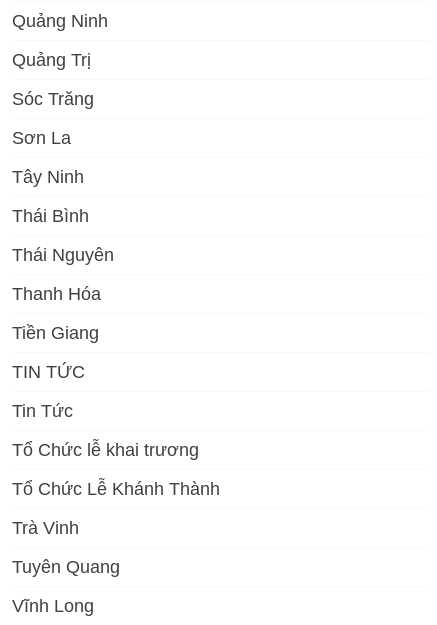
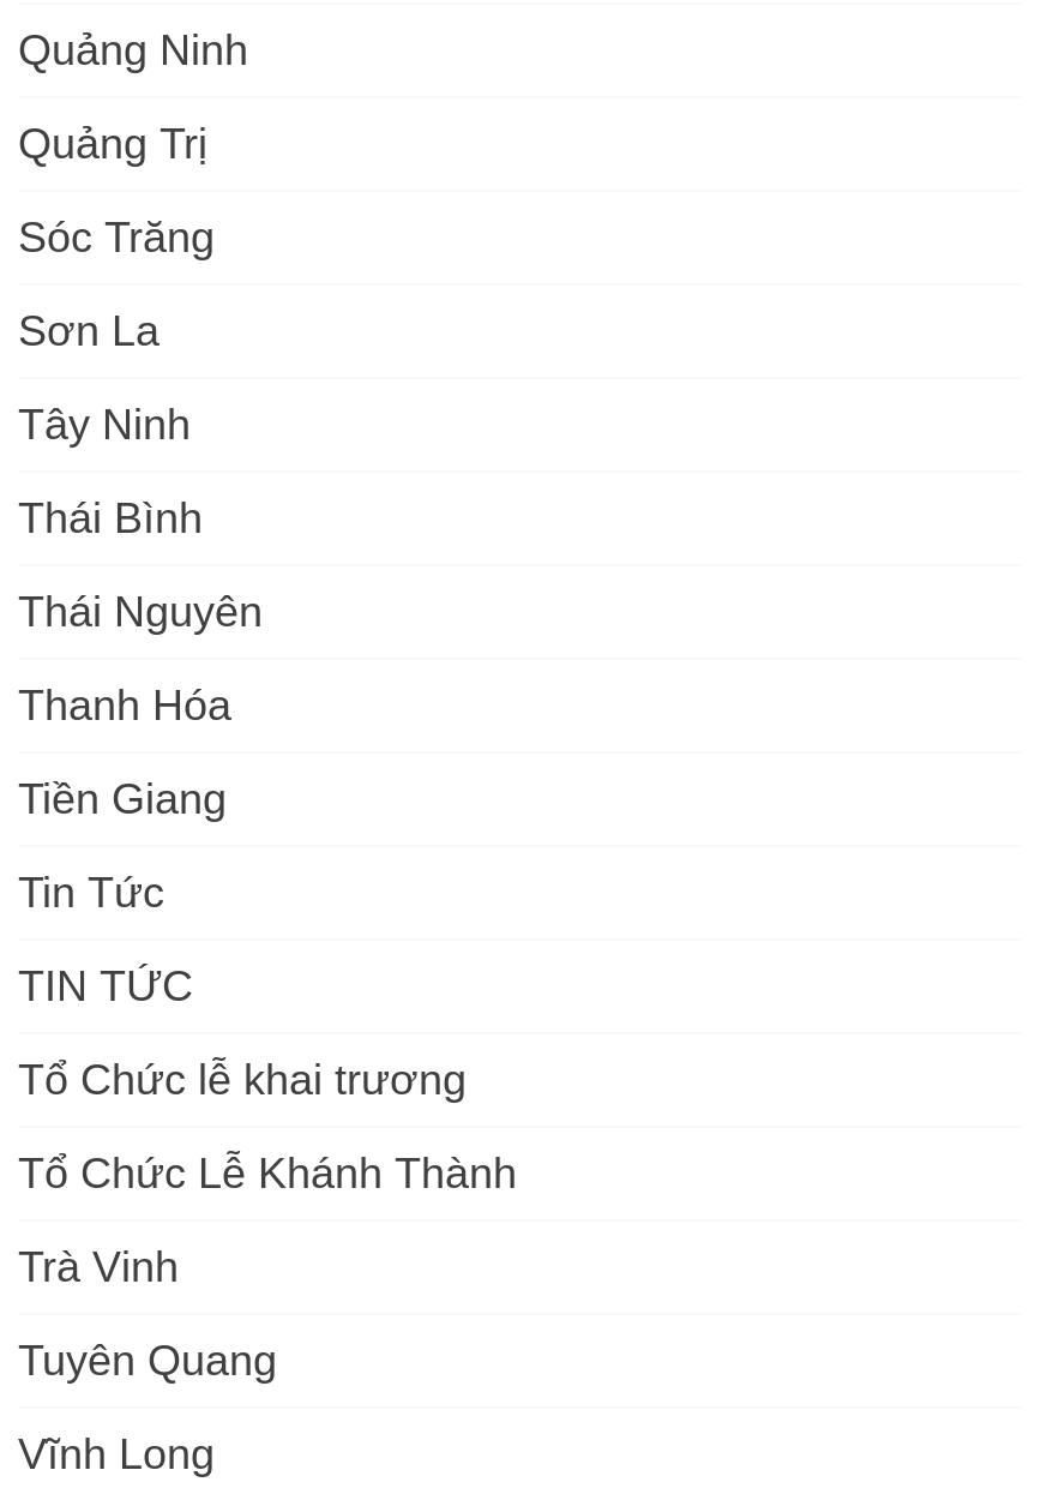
moved [12,362,85,382] -> [18,962,193,1010]: TIN TỨC
moved [12,401,73,421] -> [18,868,164,916]: Tin Tức

